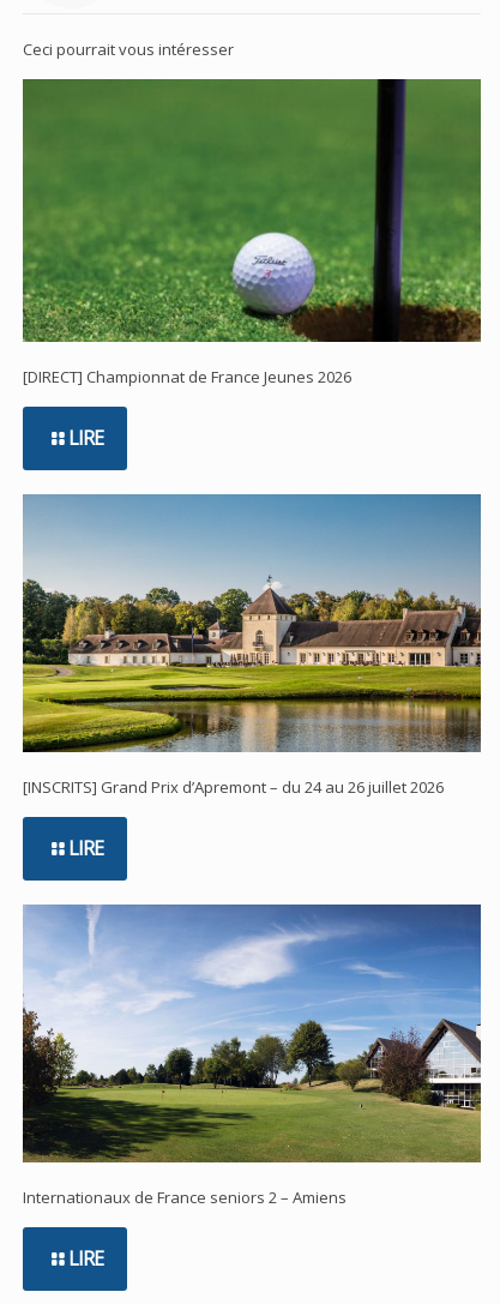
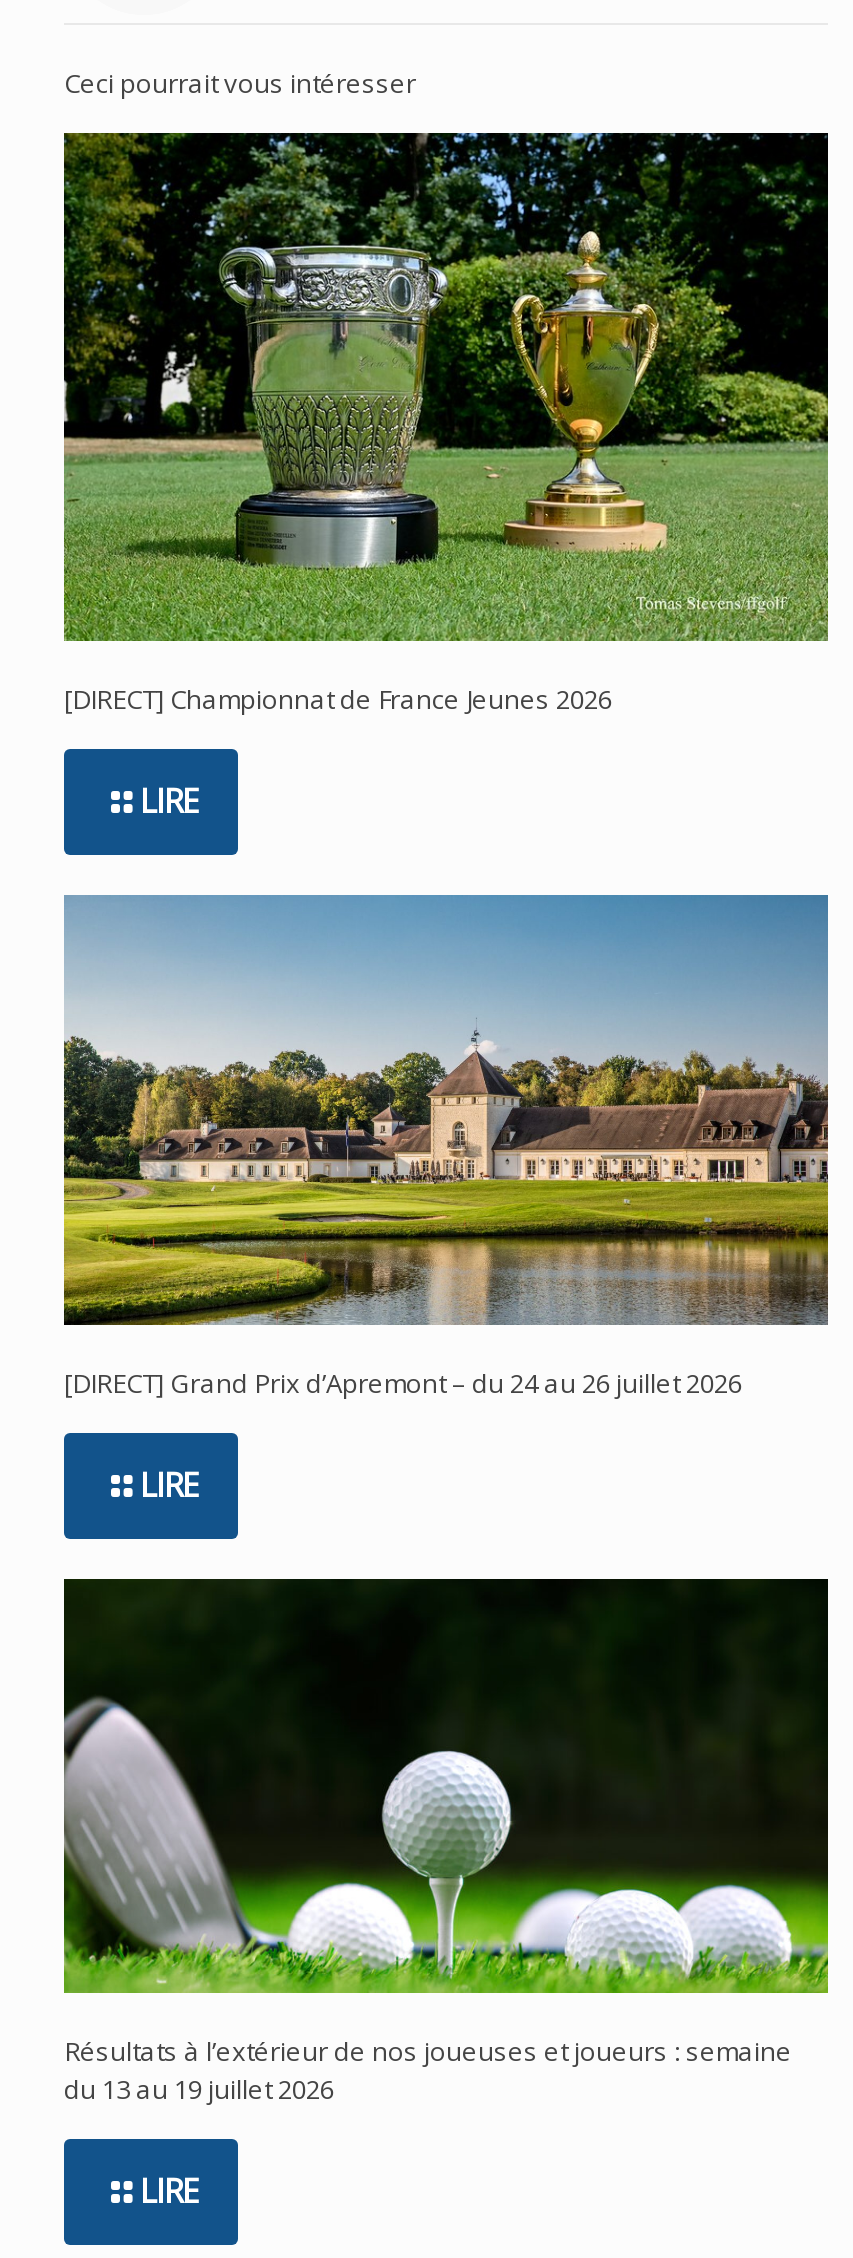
[22,78,482,343] [image] -> [62,132,830,642] [image]
[23,776,444,798] [INSCRITS] Grand Prix d’Apremont – du 24 au 26 juillet 2026 -> [64,1365,742,1401] [DIRECT] Grand Prix d’Apremont – du 24 au 26 juillet 2026
[22,903,482,1208] [image] | Internationaux de France seniors 2 – Amiens -> [62,1576,830,2106] [image] | Résultats à l’extérieur de nos joueuses et joueurs : semaine | du 13 au 19 juillet 2026

